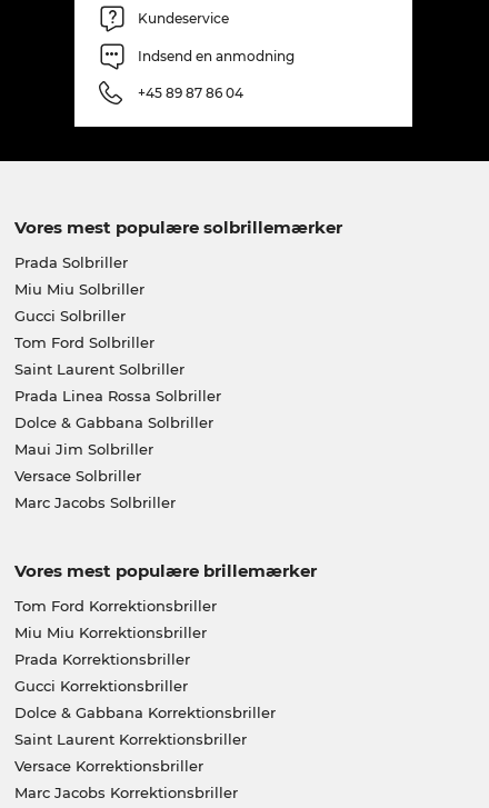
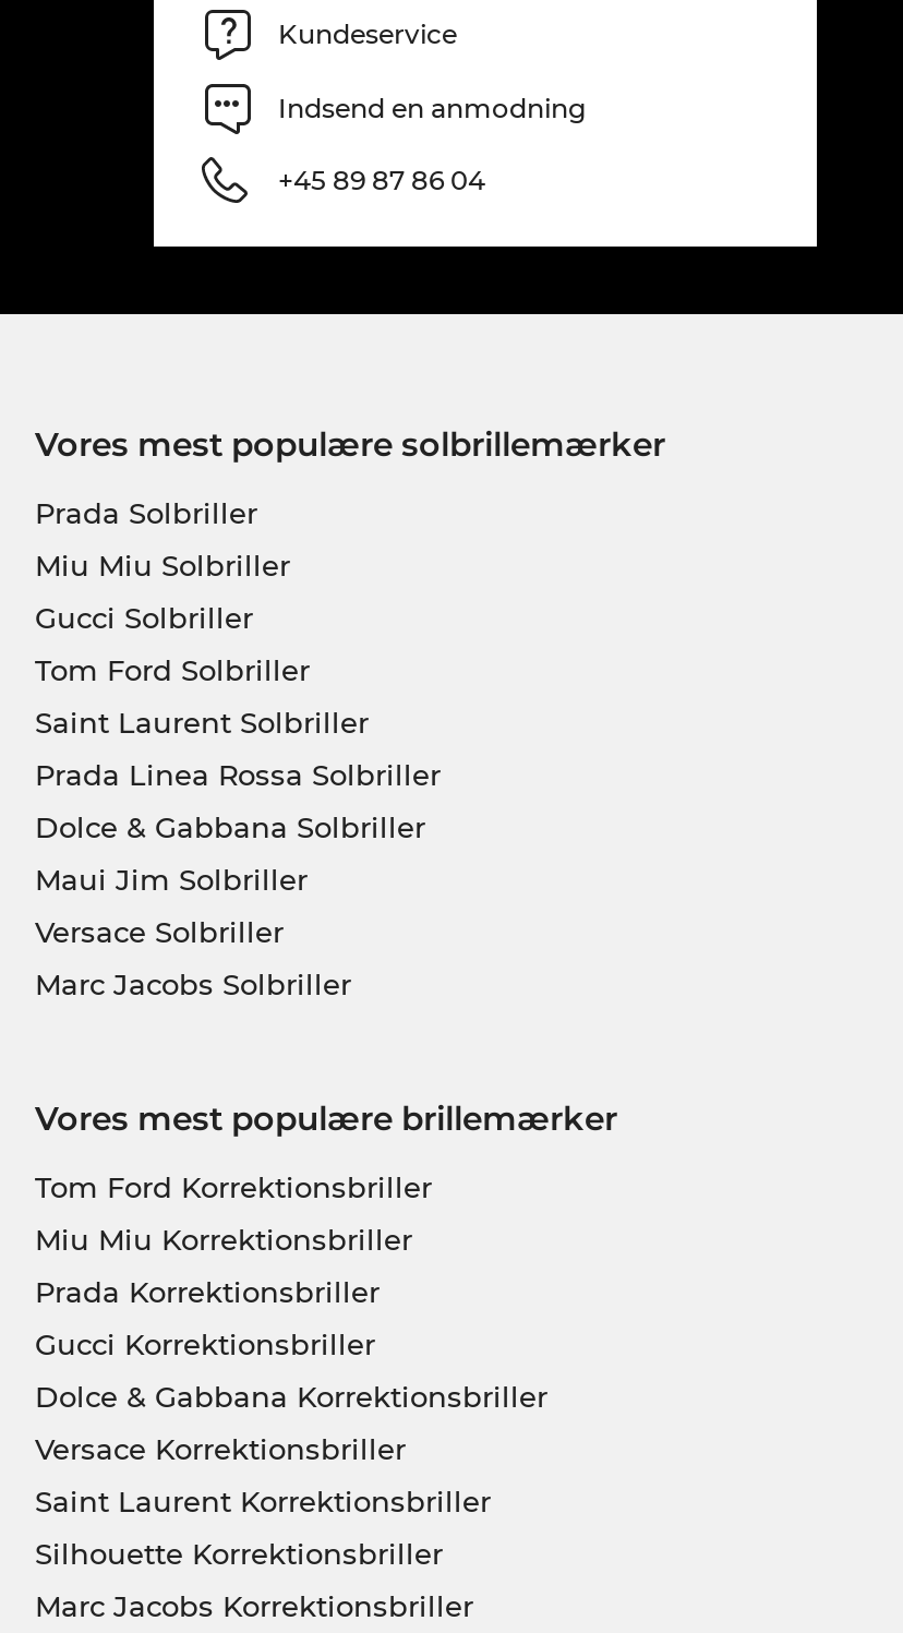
none -> [35,1535,443,1570] Silhouette Korrektionsbriller
moved [14,756,203,774] -> [35,1430,406,1465]: Versace Korrektionsbriller

